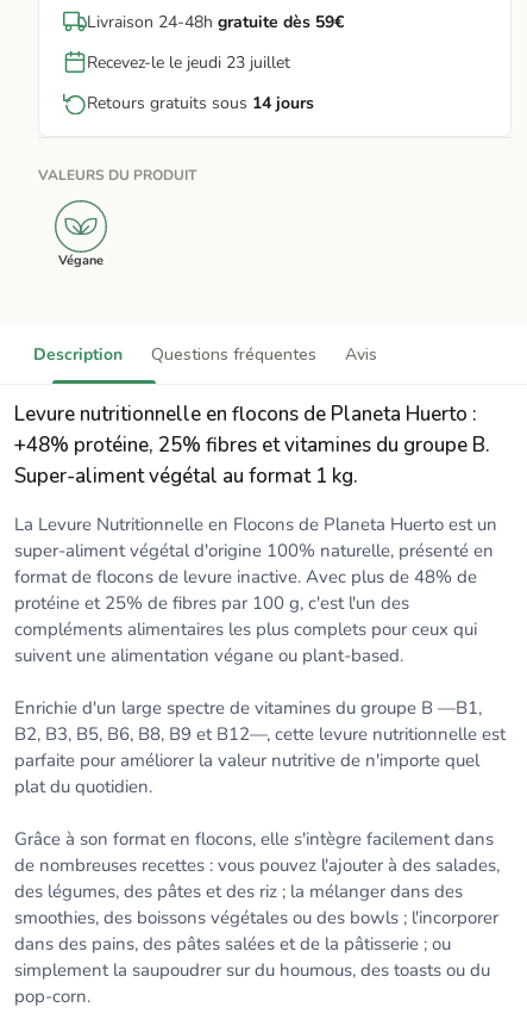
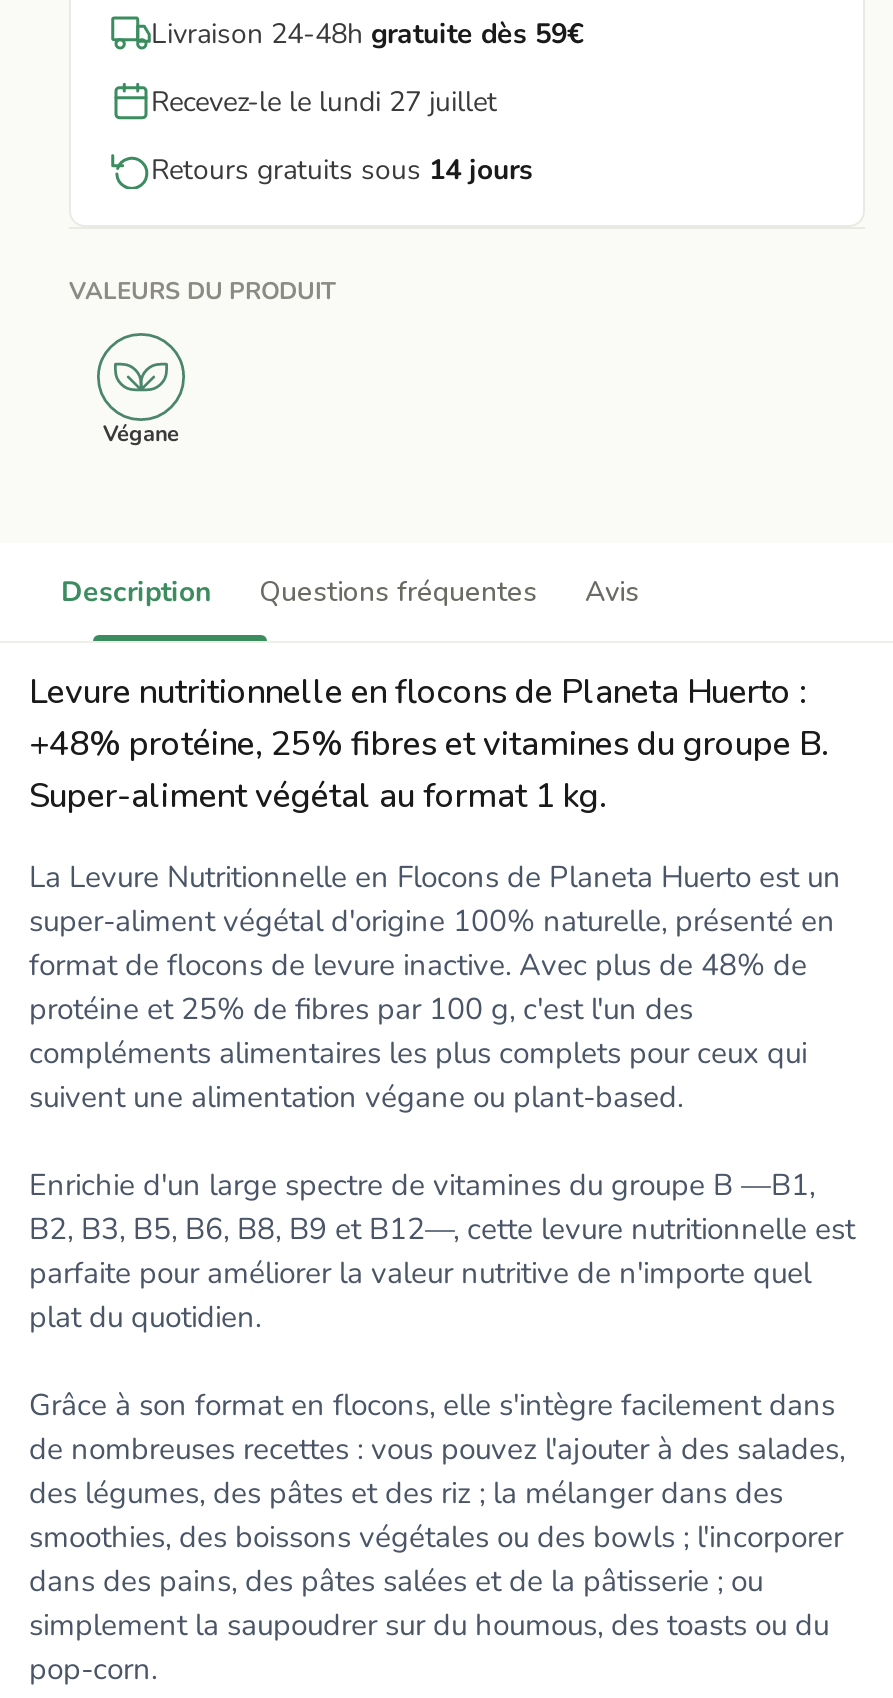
[87,51,290,74] Recevez-le le jeudi 23 juillet -> [151,82,497,120] Recevez-le le lundi 27 juillet

